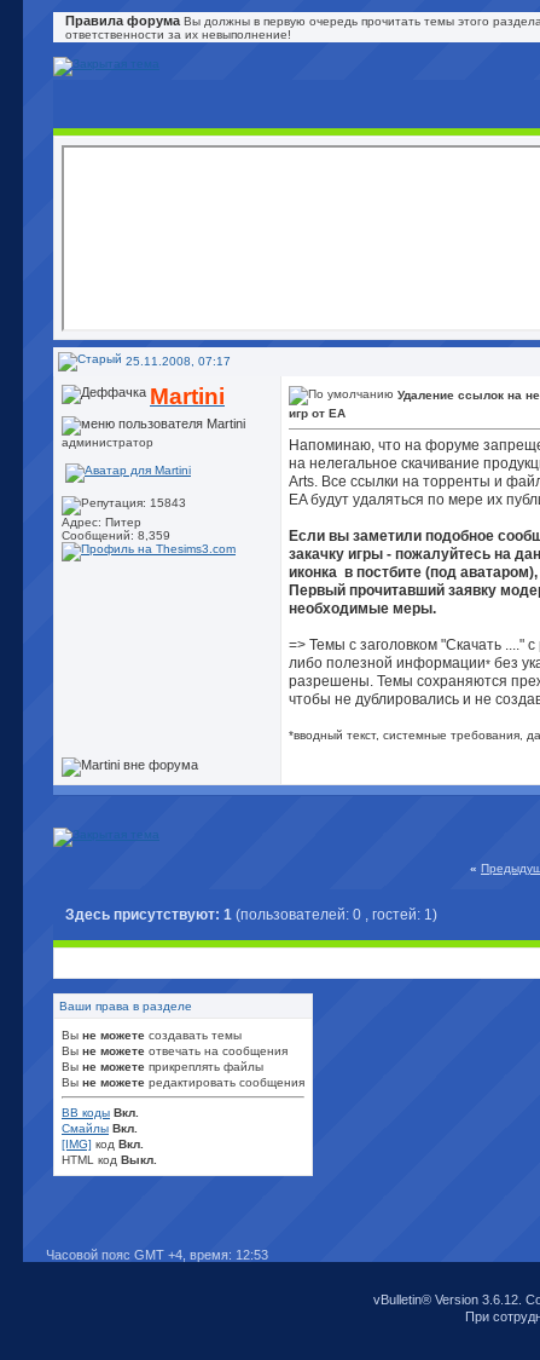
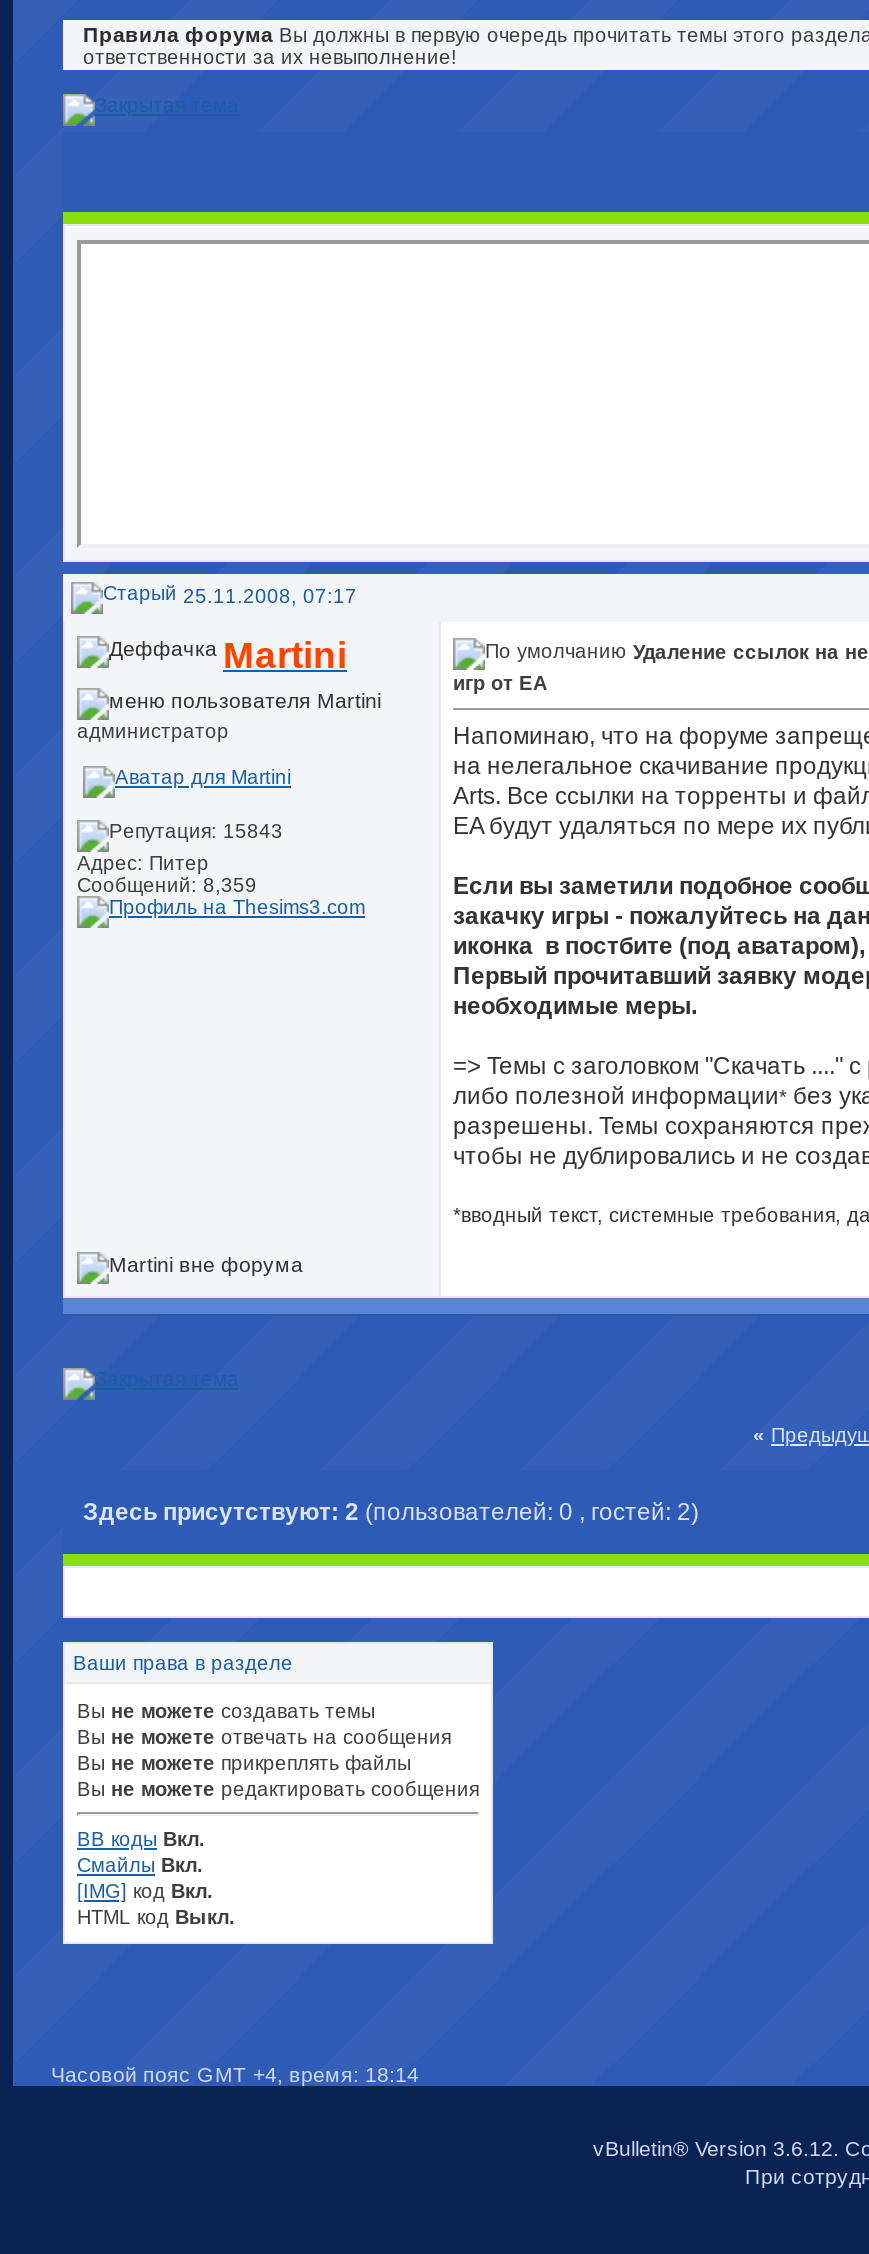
[65,906,437,923] Здесь присутствуют: 1 (пользователей: 0 , гостей: 1) -> [83,1498,699,1526] Здесь присутствуют: 2 (пользователей: 0 , гостей: 2)
[46,1247,268,1262] Часовой пояс GMT +4, время: 12:53 -> [51,2062,419,2086] Часовой пояс GMT +4, время: 18:14

